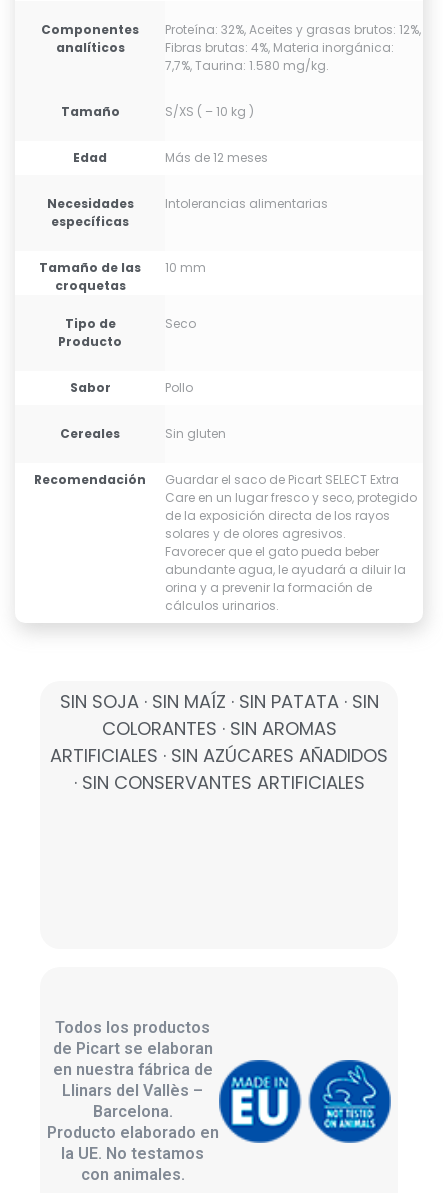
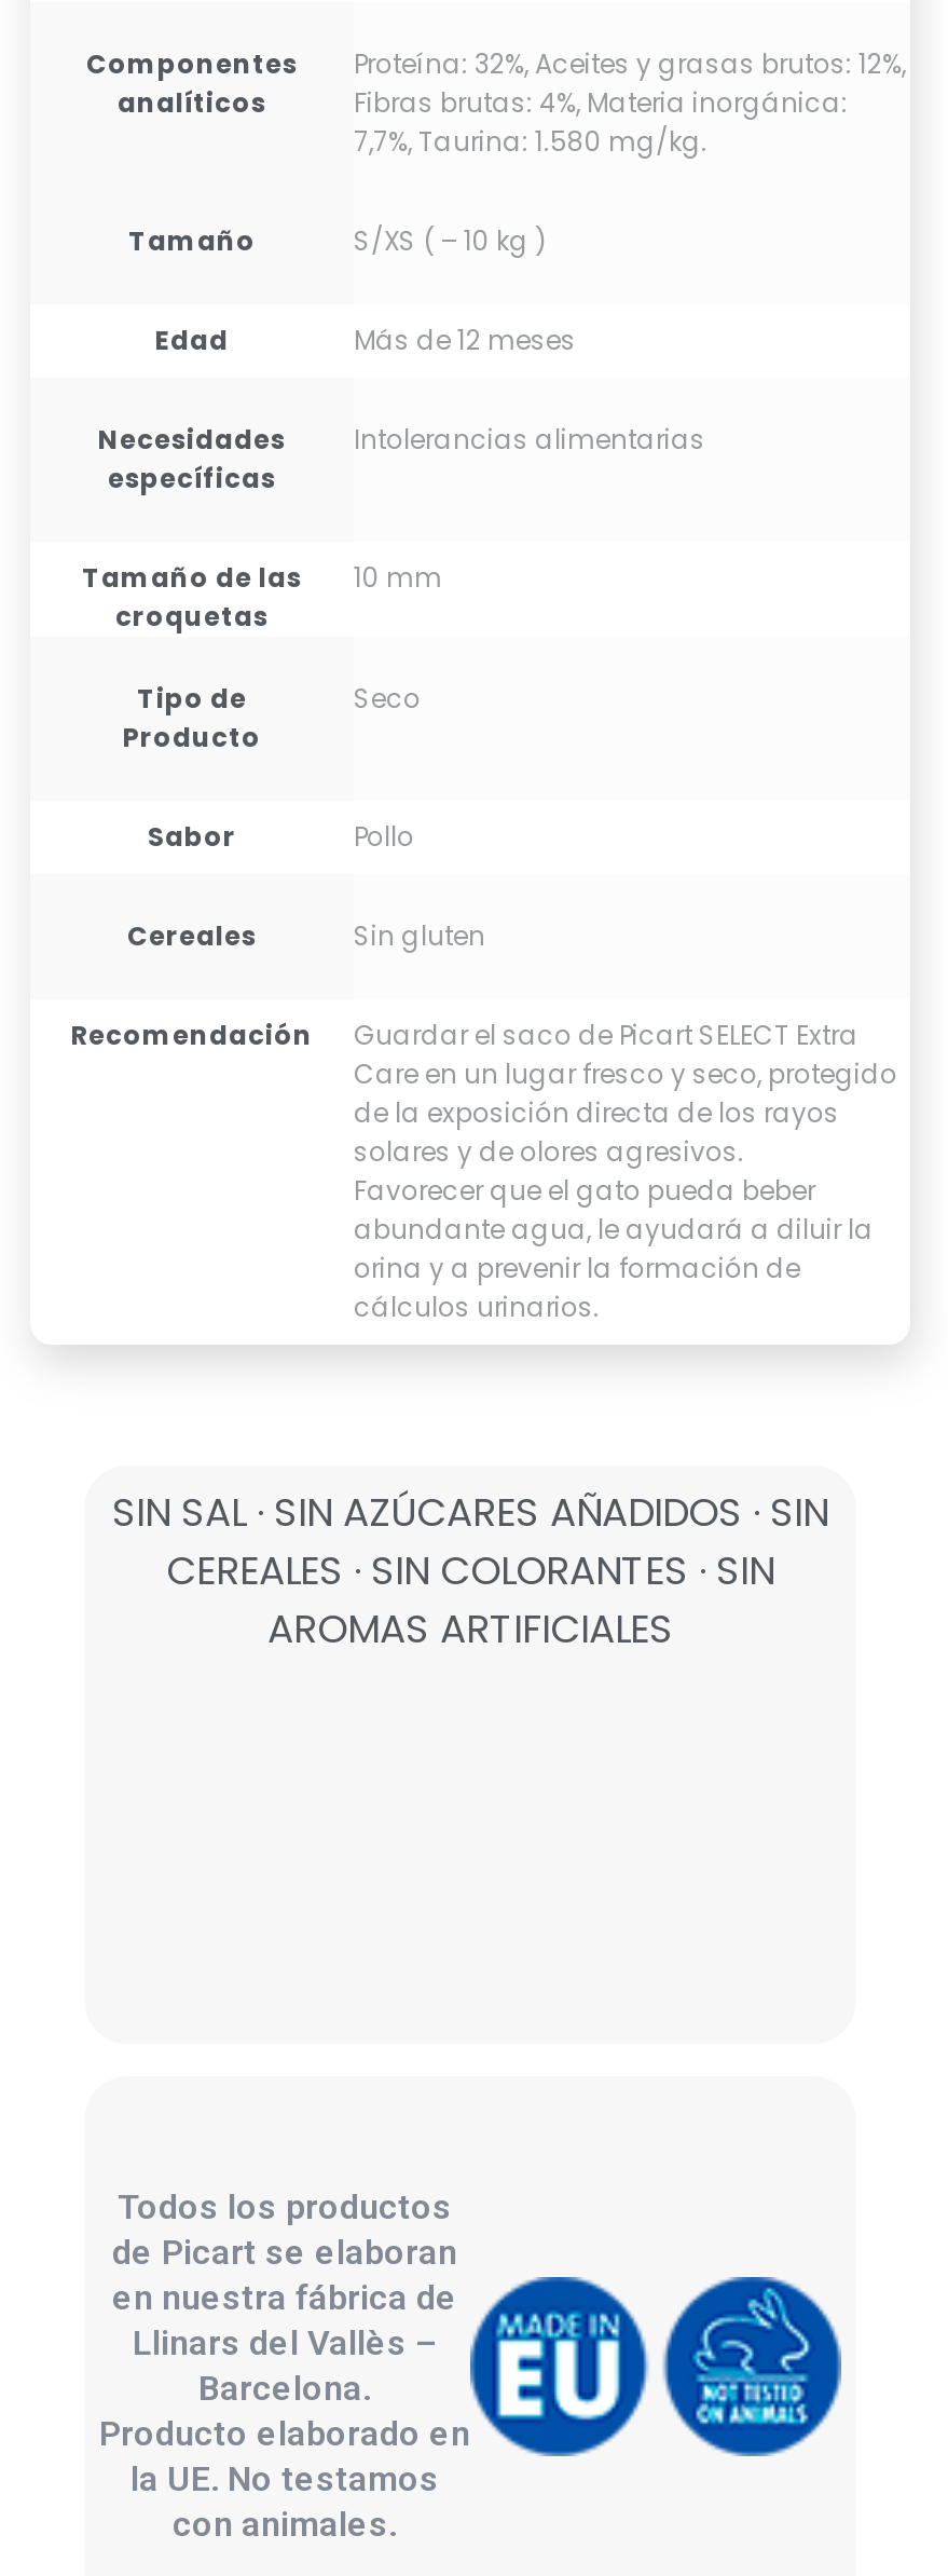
[50,689,388,795] SIN SOJA · SIN MAÍZ · SIN PATATA · SIN | COLORANTES · SIN AROMAS | ARTIFICIALES · SIN AZÚCARES AÑADIDOS | · SIN CONSERVANTES ARTIFICIALES -> [112,1484,828,1655] SIN SAL · SIN AZÚCARES AÑADIDOS · SIN | CEREALES · SIN COLORANTES · SIN | AROMAS ARTIFICIALES

